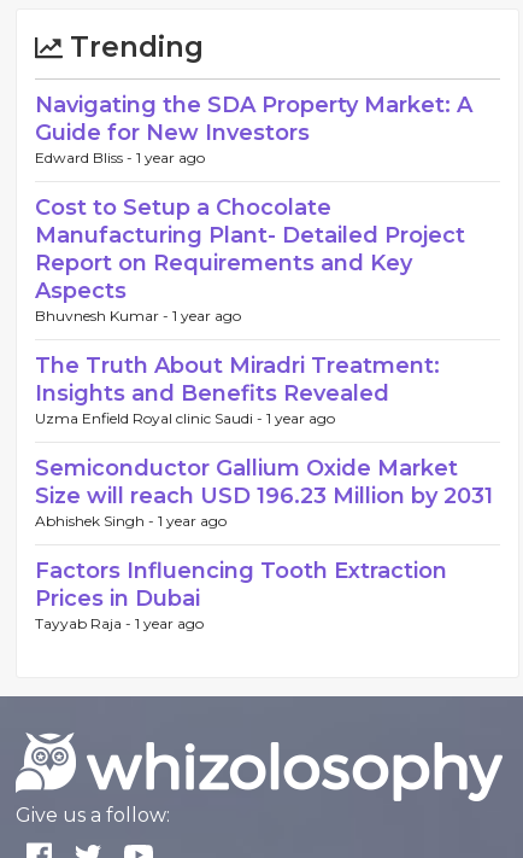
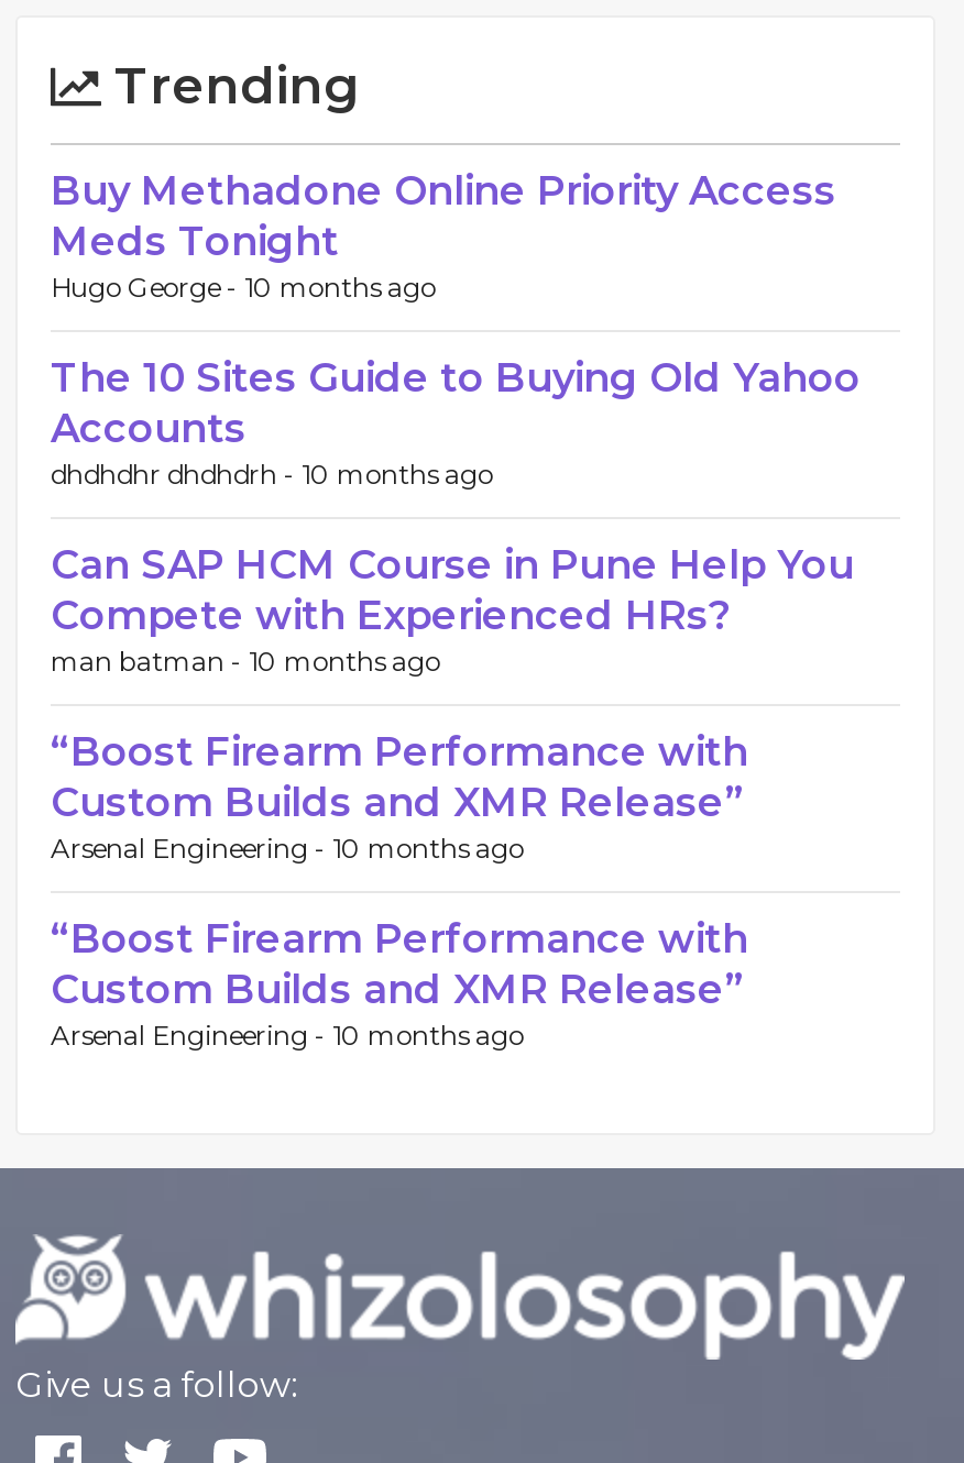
[35,92,472,167] Navigating the SDA Property Market: A | Guide for New Investors | Edward Bliss - 1 year ago -> [51,168,836,304] Buy Methadone Online Priority Access | Meds Tonight | Hugo George - 10 months ago
[35,195,465,325] Cost to Setup a Chocolate | Manufacturing Plant- Detailed Project | Report on Requirements and Key | Aspects | Bhuvnesh Kumar - 1 year ago -> [51,355,861,491] The 10 Sites Guide to Buying Old Yahoo | Accounts | dhdhdhr dhdhdrh - 10 months ago
[35,353,440,427] The Truth About Miradri Treatment: | Insights and Benefits Revealed | Uzma Enfield Royal clinic Saudi - 1 year ago -> [51,542,854,678] Can SAP HCM Course in Pune Help You | Compete with Experienced HRs? | man batman - 10 months ago
[35,455,493,530] Semiconductor Gallium Oxide Market | Size will reach USD 196.23 Million by 2031 | Abhishek Singh - 1 year ago -> [51,729,748,865] “Boost Firearm Performance with | Custom Builds and XMR Release” | Arsenal Engineering - 10 months ago
[35,558,447,633] Factors Influencing Tooth Extraction | Prices in Dubai | Tayyab Raja - 1 year ago -> [51,916,748,1052] “Boost Firearm Performance with | Custom Builds and XMR Release” | Arsenal Engineering - 10 months ago

